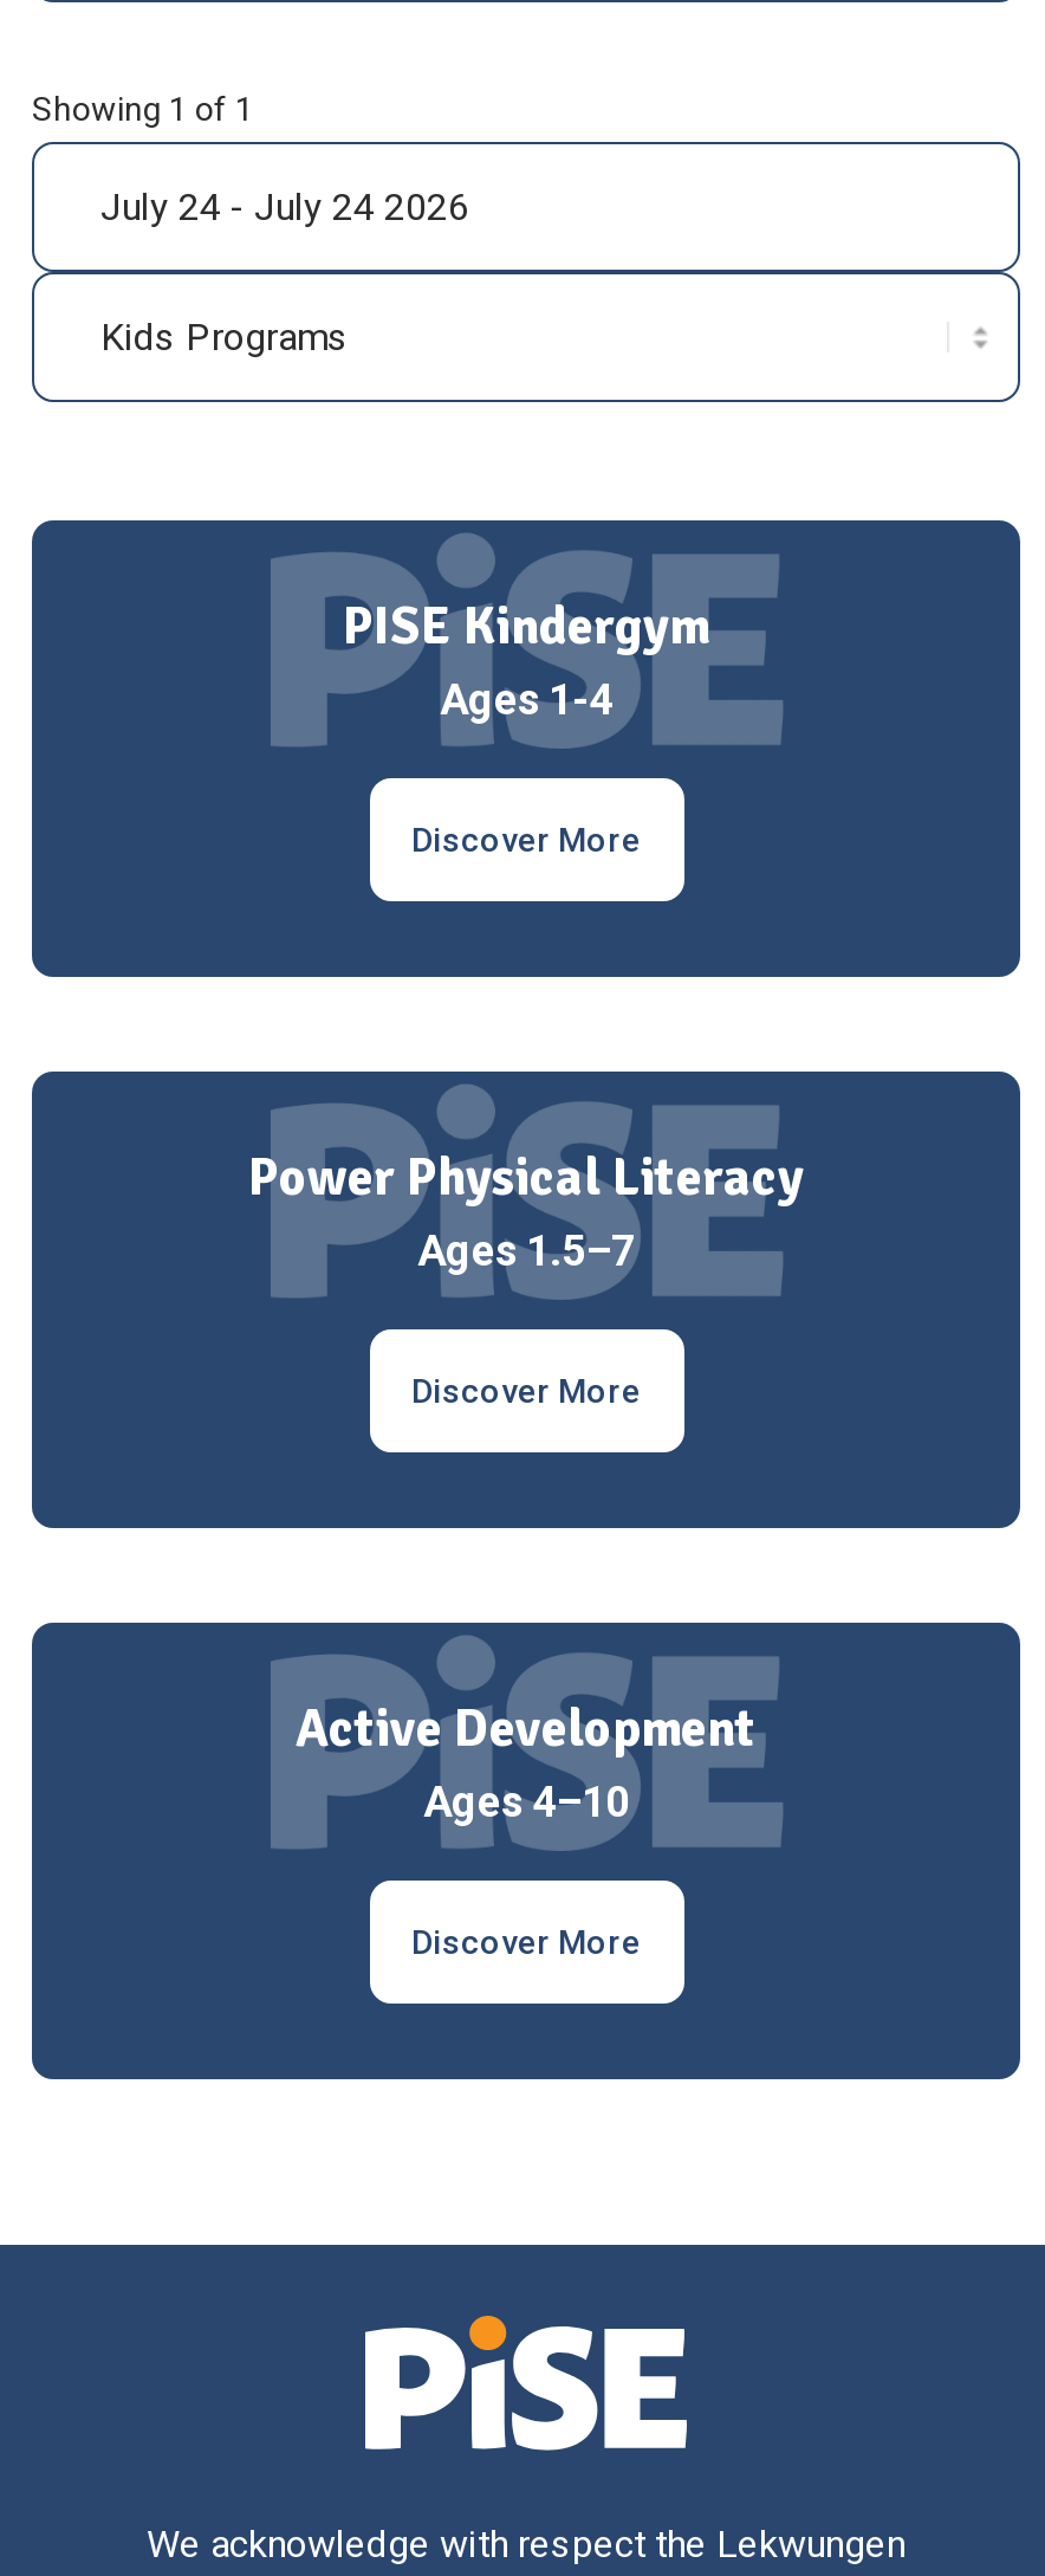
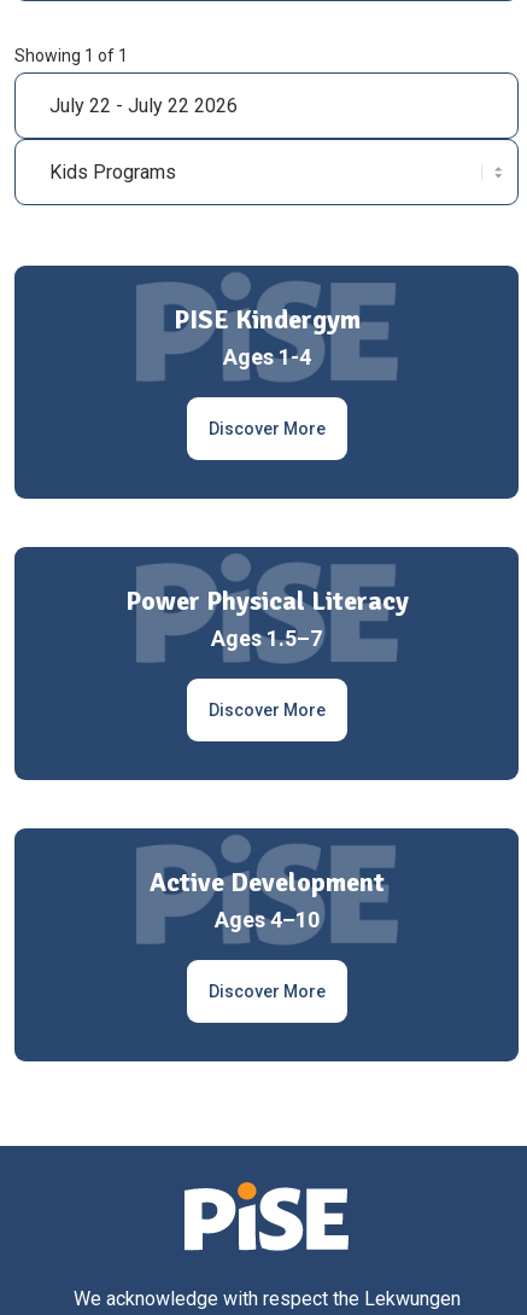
[100,183,469,228] July 24 - July 24 2026 -> [49,94,238,117] July 22 - July 22 2026

